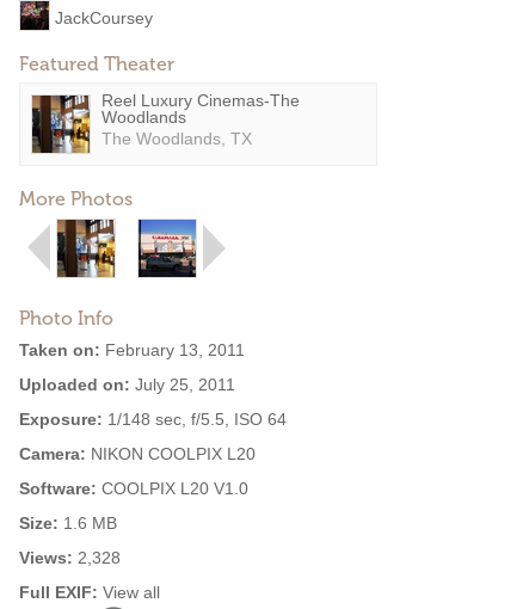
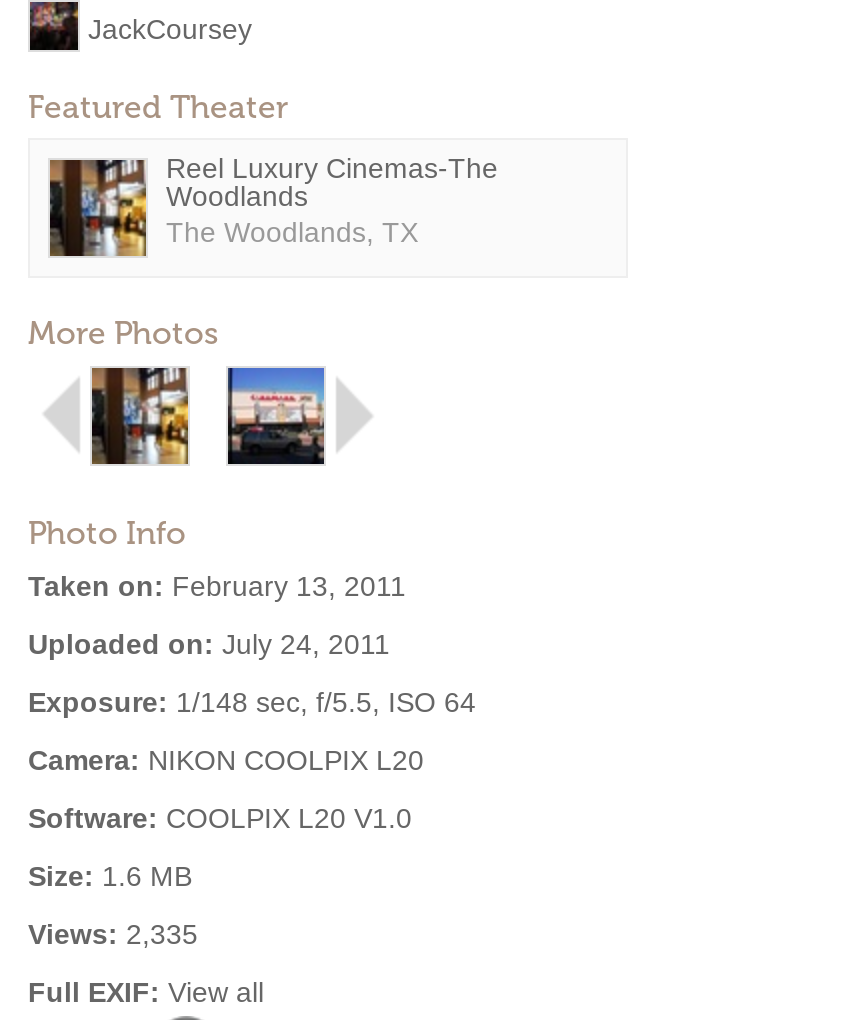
[19,375,235,394] Uploaded on: July 25, 2011 -> [28,628,390,660] Uploaded on: July 24, 2011
[19,548,121,567] Views: 2,328 -> [28,918,198,950] Views: 2,335

